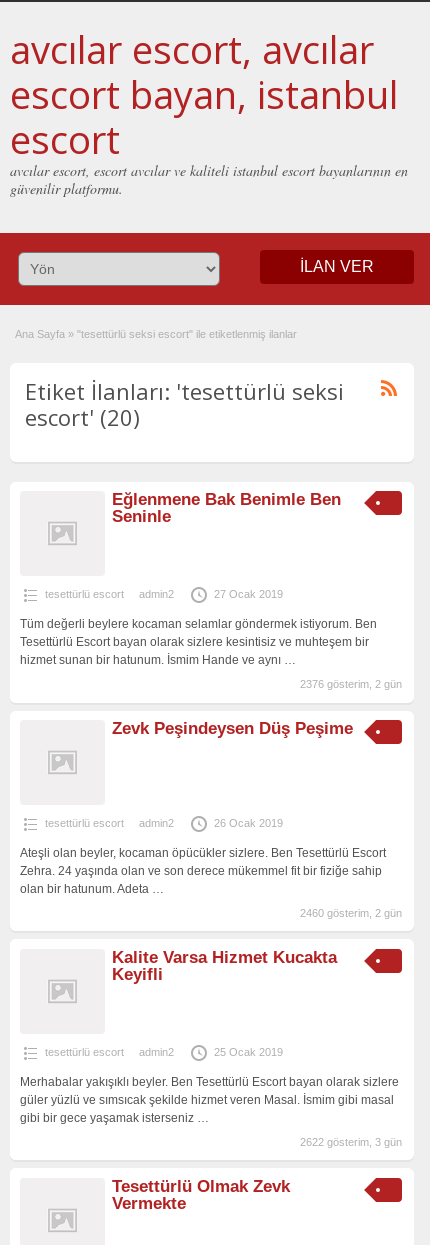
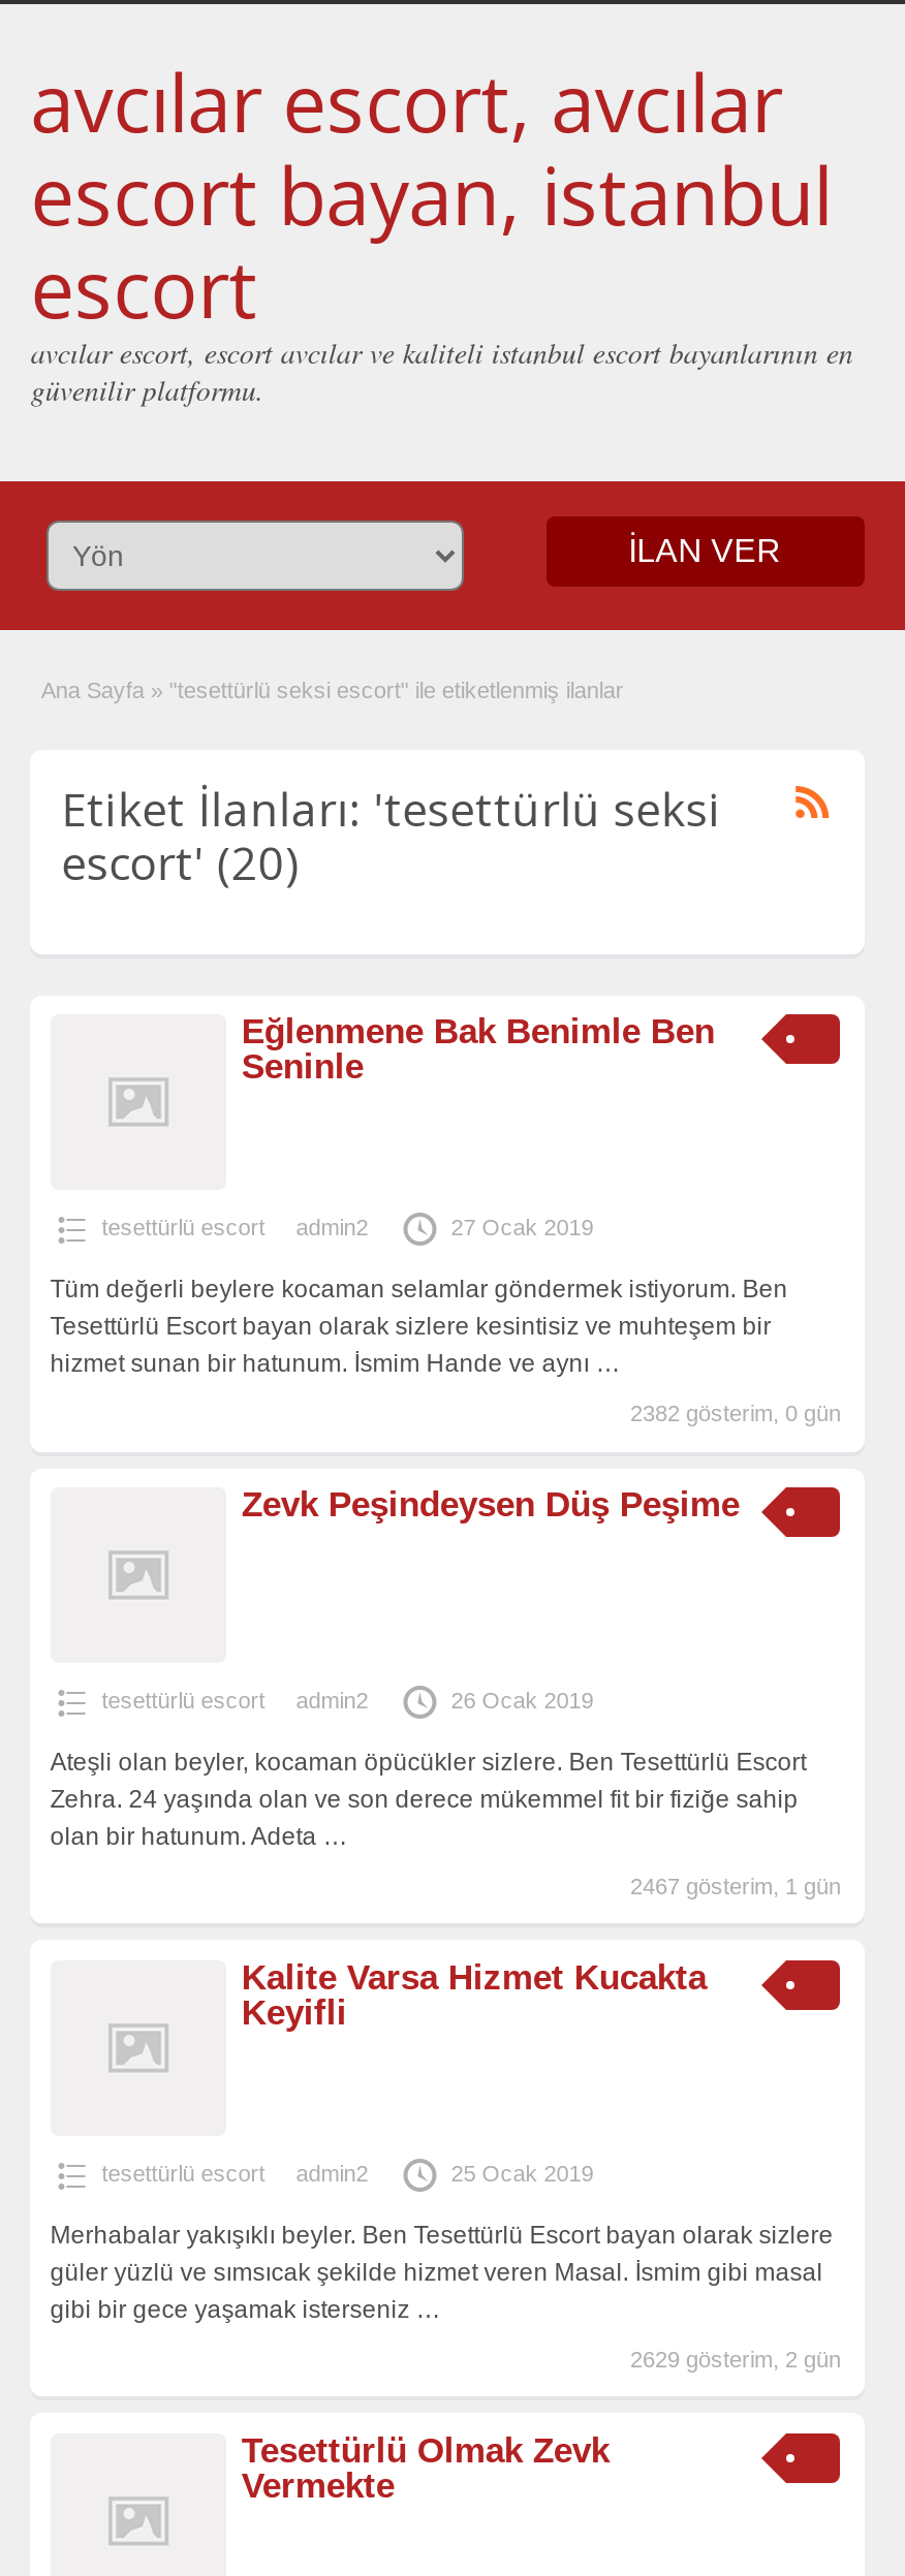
[300,678,402,690] 2376 gösterim, 2 gün -> [630,1401,841,1426] 2382 gösterim, 0 gün
[300,907,402,919] 2460 gösterim, 2 gün -> [630,1874,841,1899] 2467 gösterim, 1 gün
[300,1136,402,1148] 2622 gösterim, 3 gün -> [630,2346,841,2371] 2629 gösterim, 2 gün

